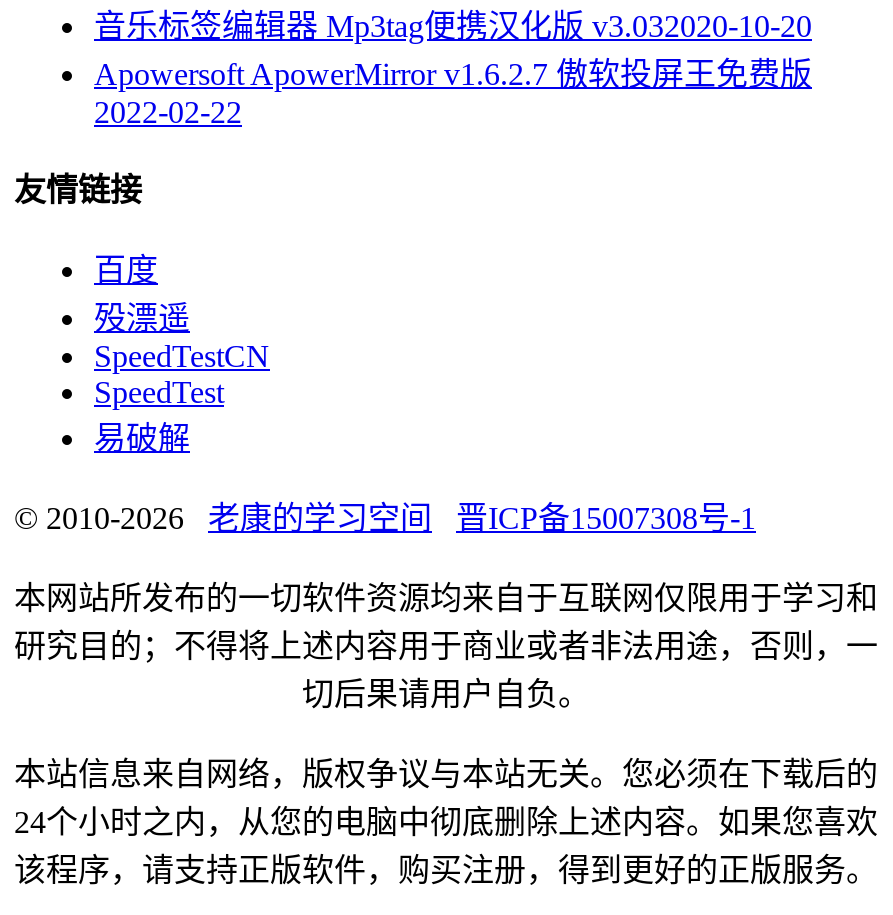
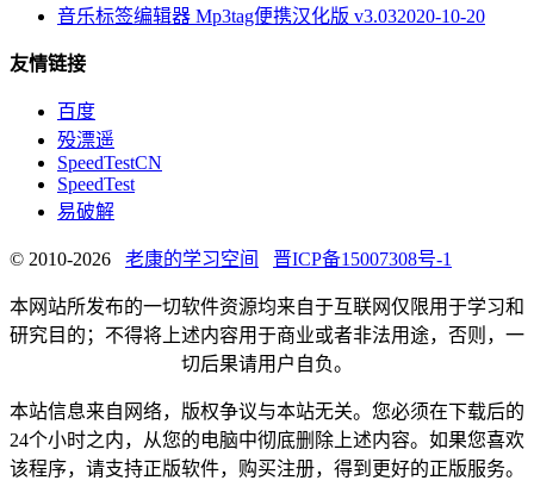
[94,56,812,128] Apowersoft ApowerMirror v1.6.2.7 傲软投屏王免费版 | 2022-02-22 -> none

